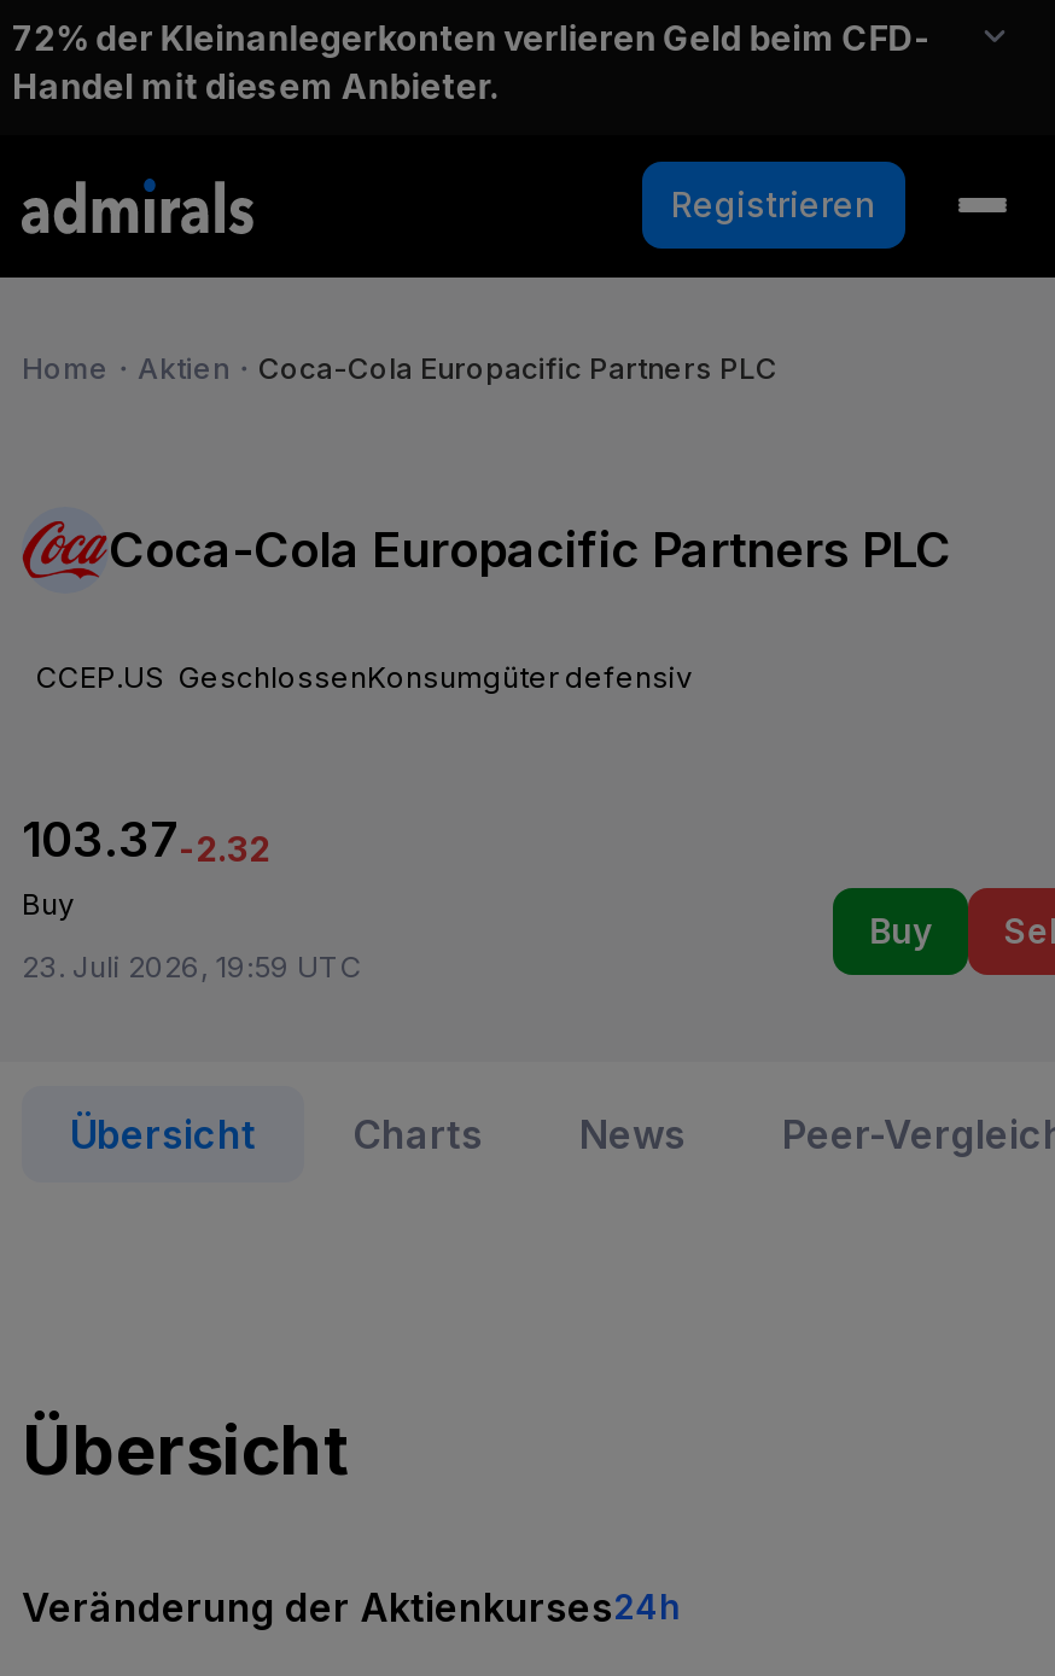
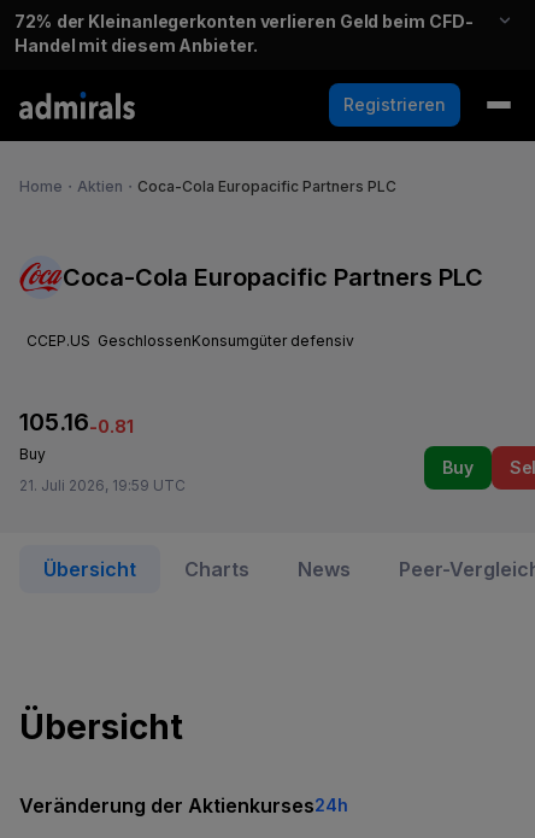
[22,812,270,870] 103.37-2.32 -> [19,408,134,437] 105.16-0.81
[22,949,362,986] 23. Juli 2026, 19:59 UTC -> [19,477,186,495] 21. Juli 2026, 19:59 UTC

